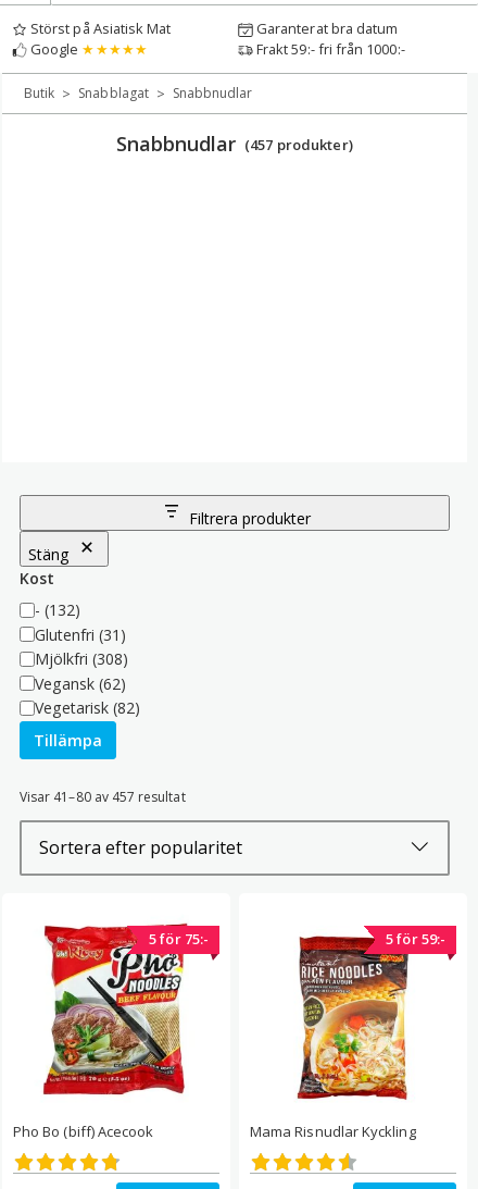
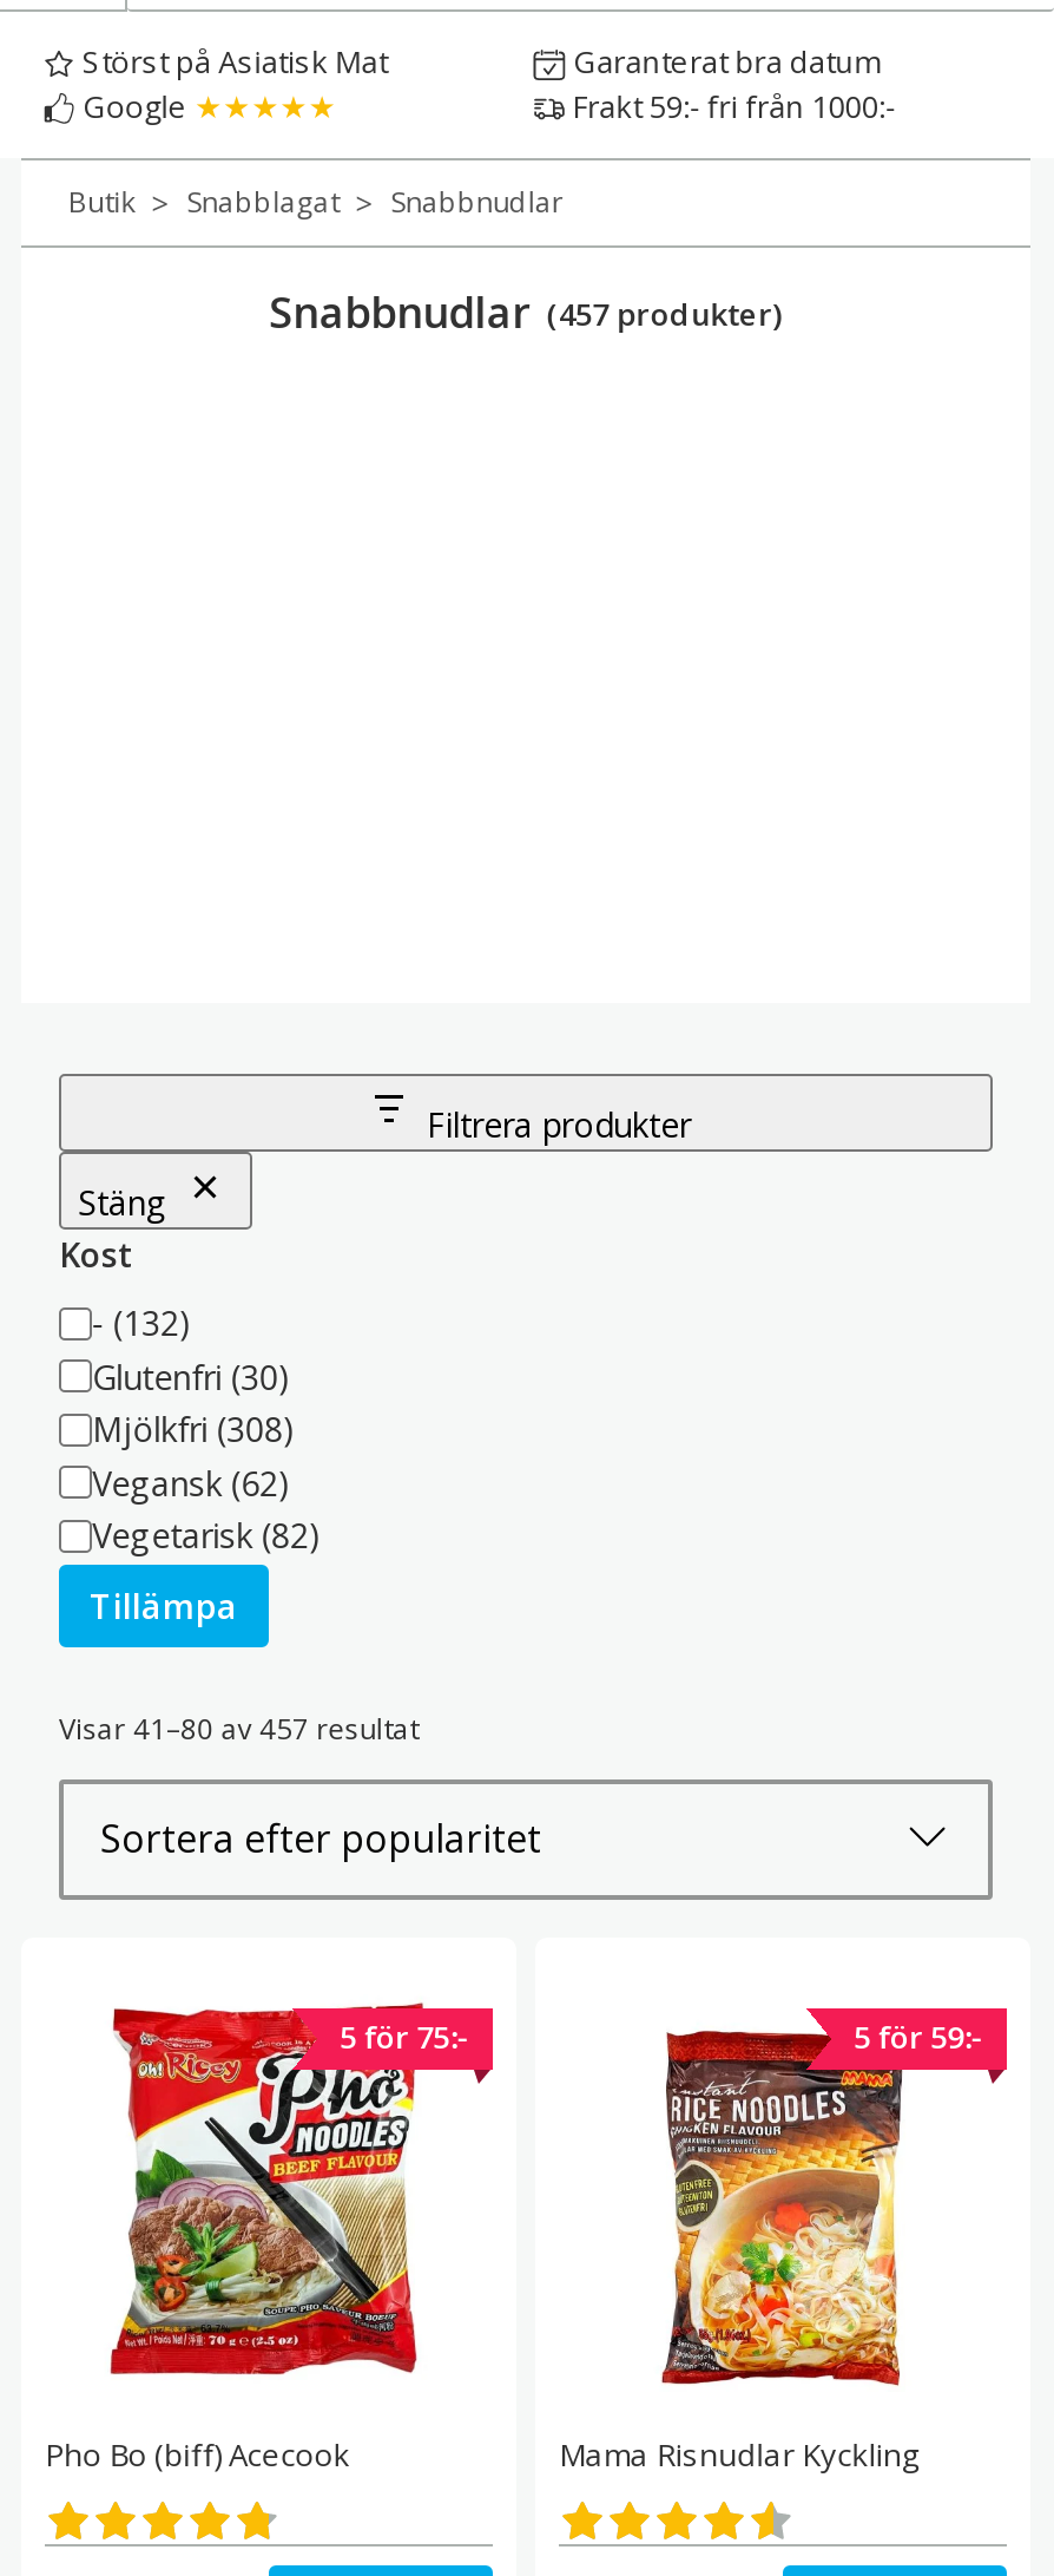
[35,624,126,645] Glutenfri (31) -> [92,1354,290,1399] Glutenfri (30)

